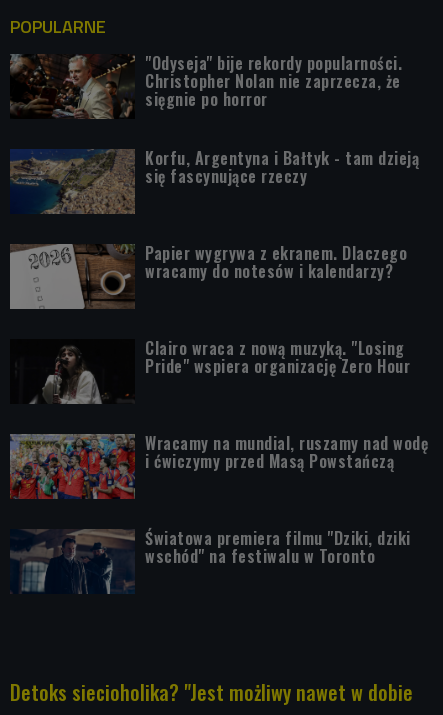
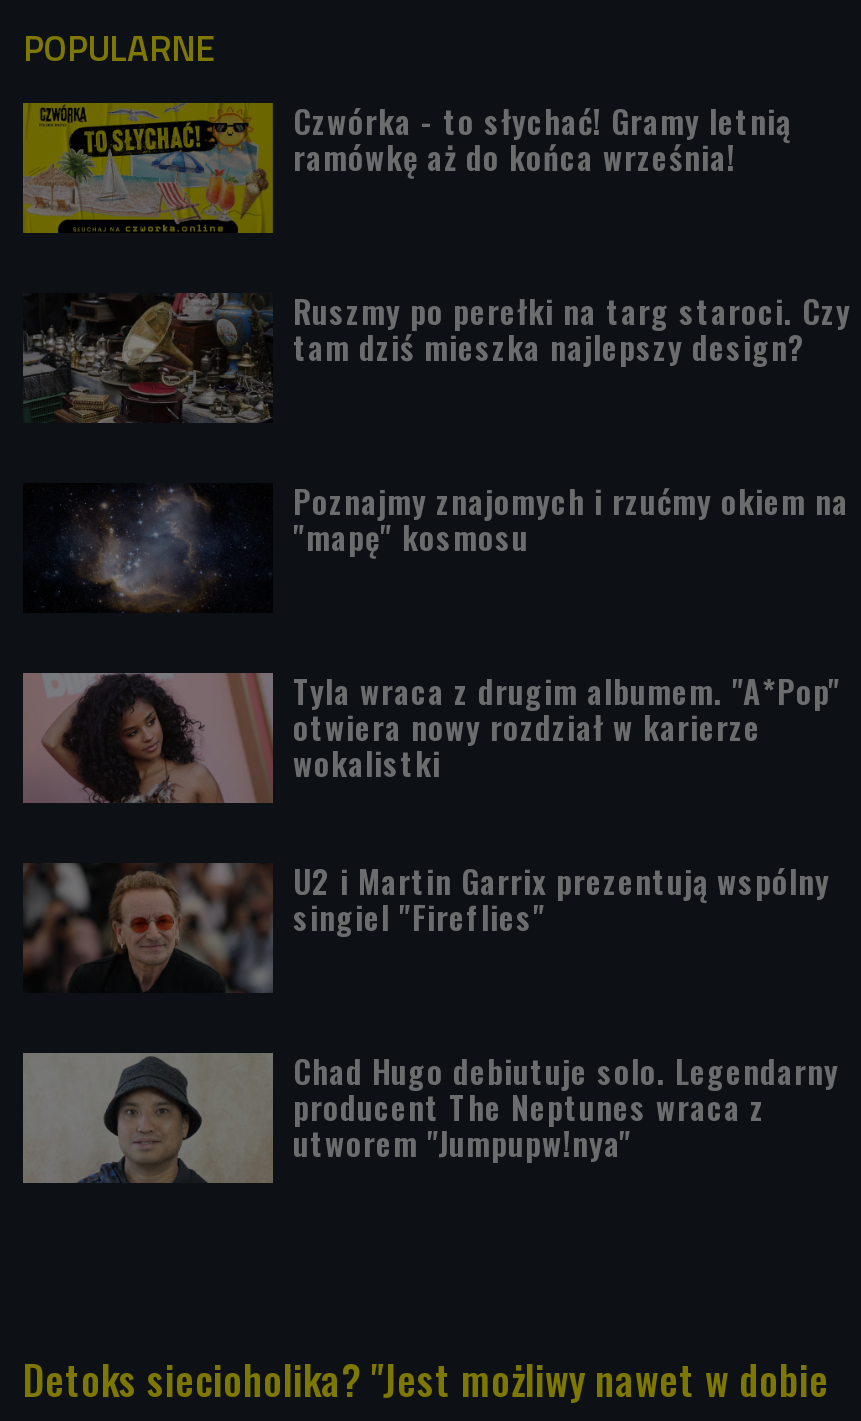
[9,51,402,120] [image] | "Odyseja" bije rekordy popularności. | Christopher Nolan nie zaprzecza, że | sięgnie po horror -> [21,97,791,235] [image] | Czwórka - to słychać! Gramy letnią | ramówkę aż do końca września!
[9,146,419,215] [image] | Korfu, Argentyna i Bałtyk - tam dzieją | się fascynujące rzeczy -> [21,287,851,423] [image] | Ruszmy po perełki na targ staroci. Czy | tam dziś mieszka najlepszy design?
[9,241,407,310] [image] | Papier wygrywa z ekranem. Dlaczego | wracamy do notesów i kalendarzy? -> [23,477,849,613] [image] | Poznajmy znajomych i rzućmy okiem na | "mapę" kosmosu
[10,336,410,405] [image] | Clairo wraca z nową muzyką. "Losing | Pride" wspiera organizację Zero Hour -> [21,667,841,805] [image] | Tyla wraca z drugim albumem. "A*Pop" | otwiera nowy rozdział w karierze | wokalistki
[9,431,428,500] [image] | Wracamy na mundial, ruszamy nad wodę | i ćwiczymy przed Masą Powstańczą -> [23,857,830,995] [image] | U2 i Martin Garrix prezentują wspólny | singiel "Fireflies"
[10,526,410,594] [image] | Światowa premiera filmu "Dziki, dziki | wschód" na festiwalu w Toronto -> [21,1047,839,1185] [image] | Chad Hugo debiutuje solo. Legendarny | producent The Neptunes wraca z | utworem "Jumpupw!nya"

